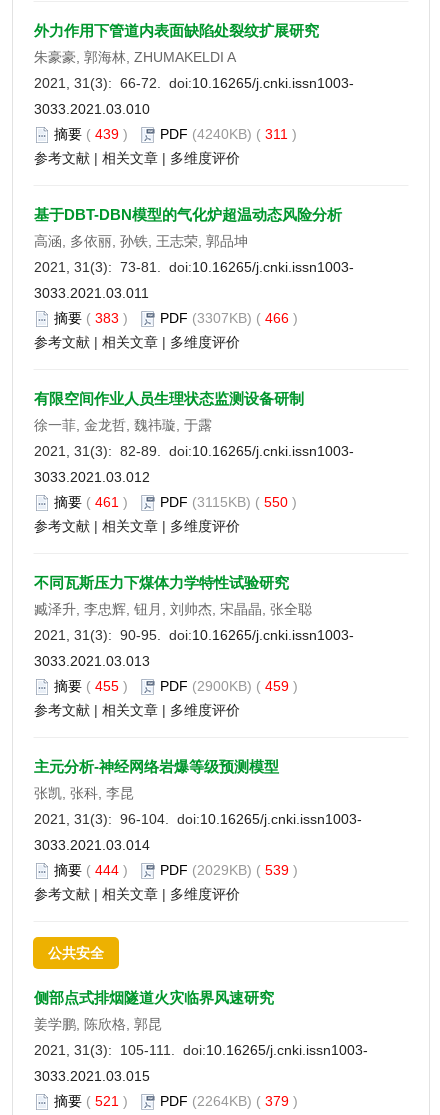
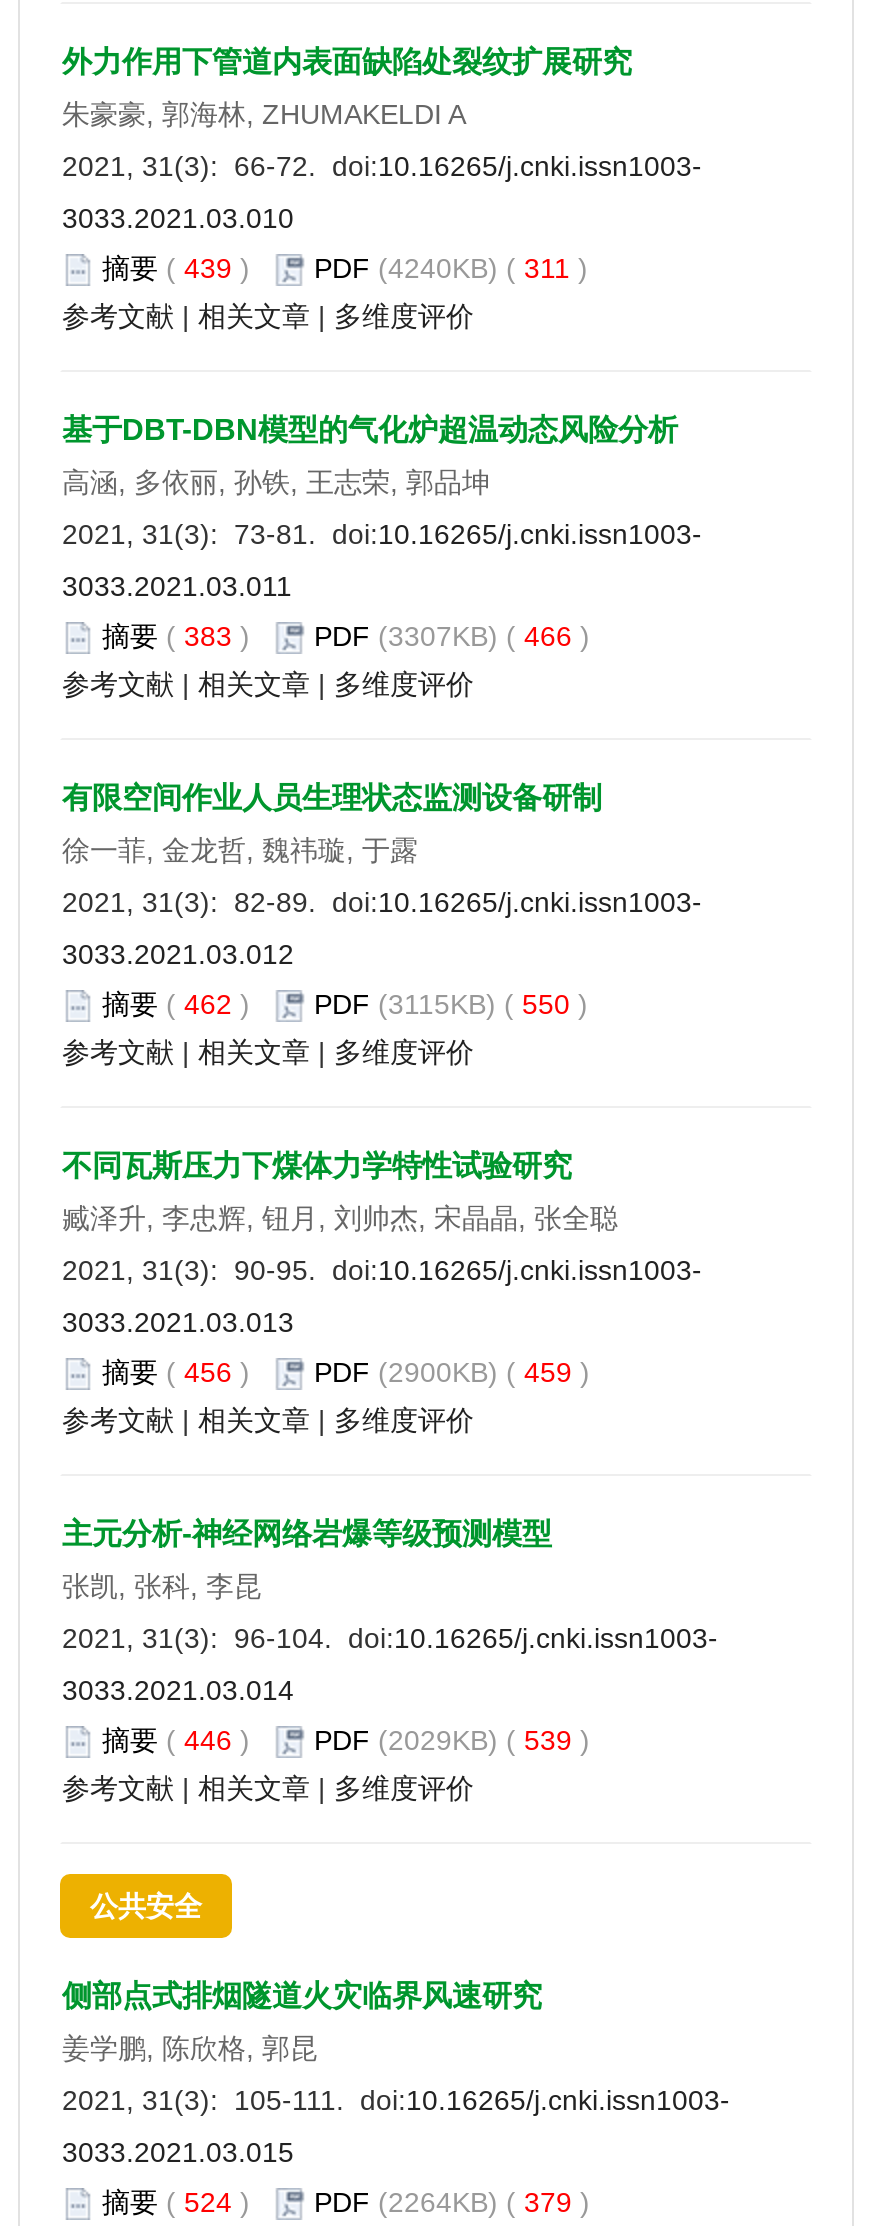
[54,494,305,510] 摘要(461) PDF (3115KB) (550) -> [102,988,604,1020] 摘要(462) PDF (3115KB) (550)
[54,678,306,694] 摘要(455) PDF (2900KB) (459) -> [102,1356,606,1388] 摘要(456) PDF (2900KB) (459)
[54,862,306,878] 摘要(444) PDF (2029KB) (539) -> [102,1724,606,1756] 摘要(446) PDF (2029KB) (539)
[54,1093,306,1109] 摘要(521) PDF (2264KB) (379) -> [102,2186,606,2218] 摘要(524) PDF (2264KB) (379)

